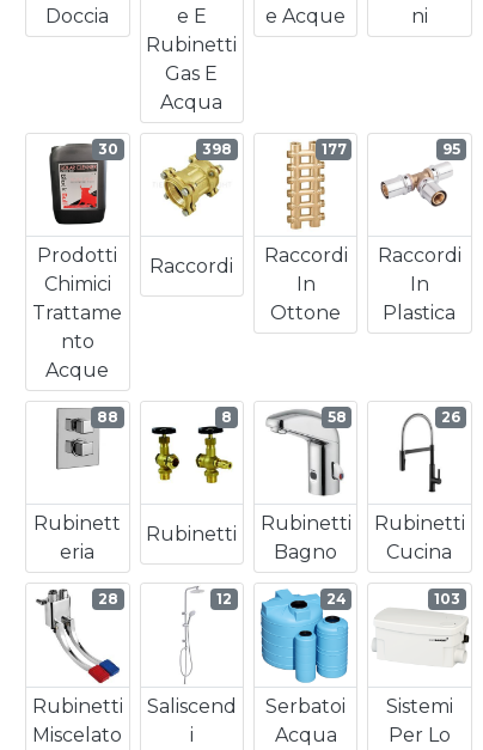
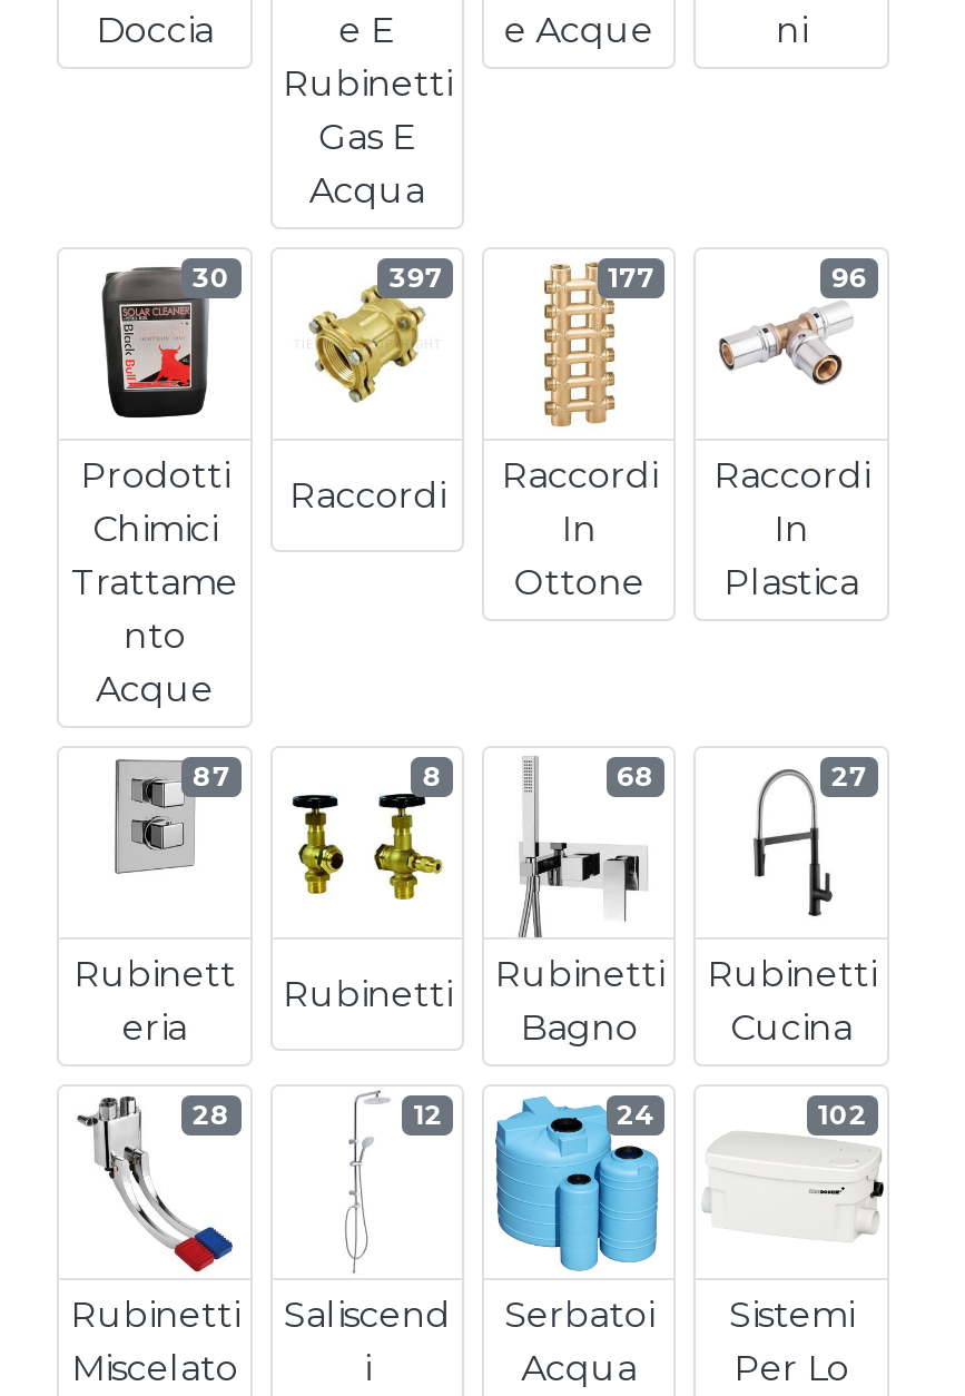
[202,140,232,158] 398 -> [389,260,442,293] 397
[442,140,460,158] 95 -> [831,260,867,293] 96
[97,408,118,426] 88 -> [192,759,230,793] 87
[265,407,346,504] [image] | 58 -> [506,755,654,940] [image] | 68
[441,408,460,426] 26 -> [831,759,867,793] 27
[434,590,460,608] 103 -> [818,1098,867,1132] 102

